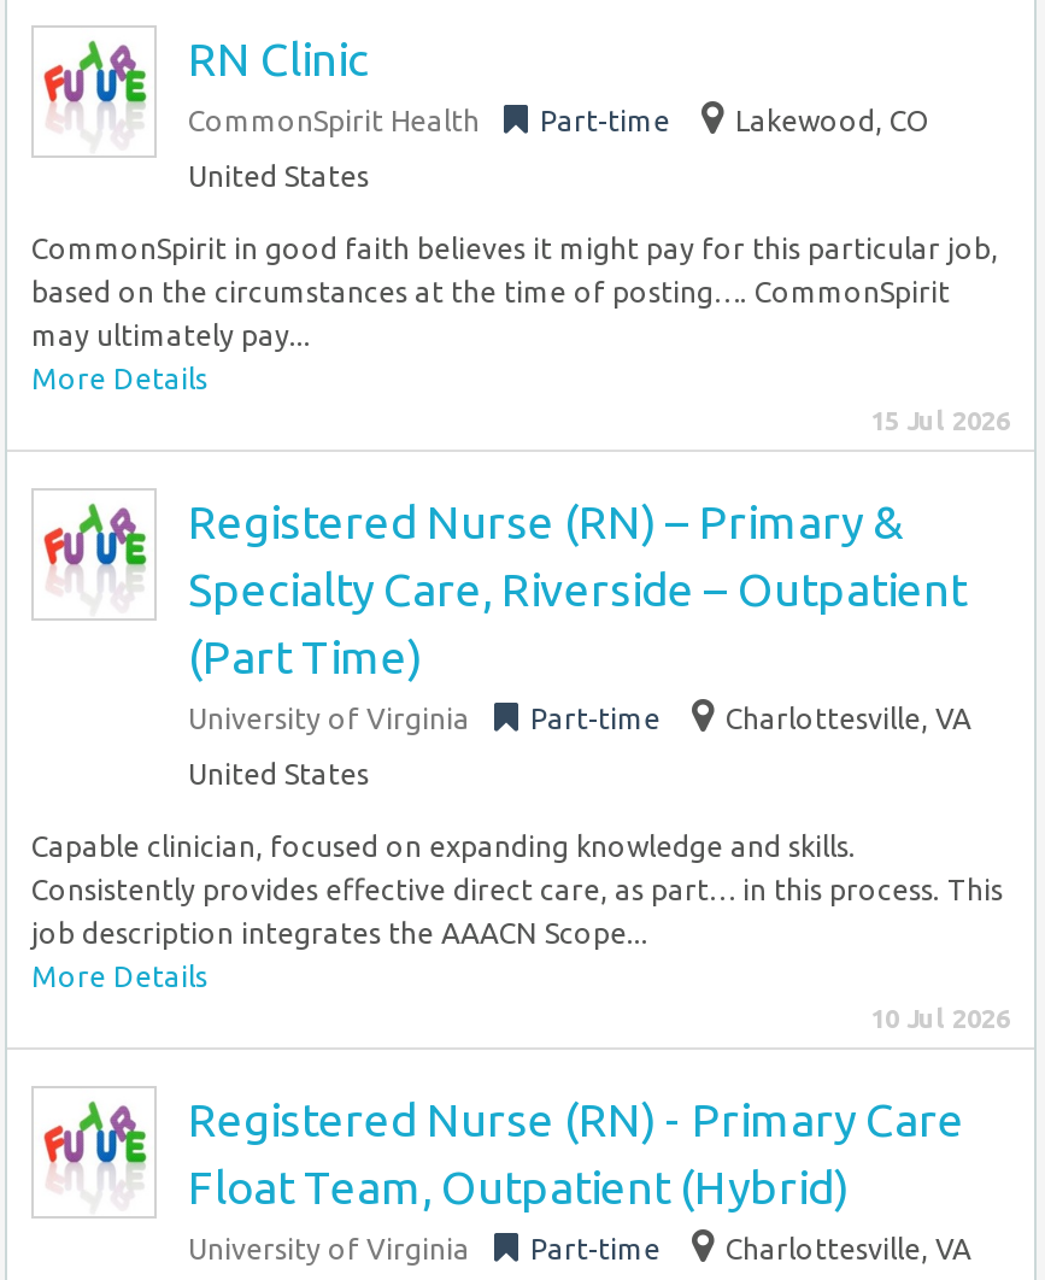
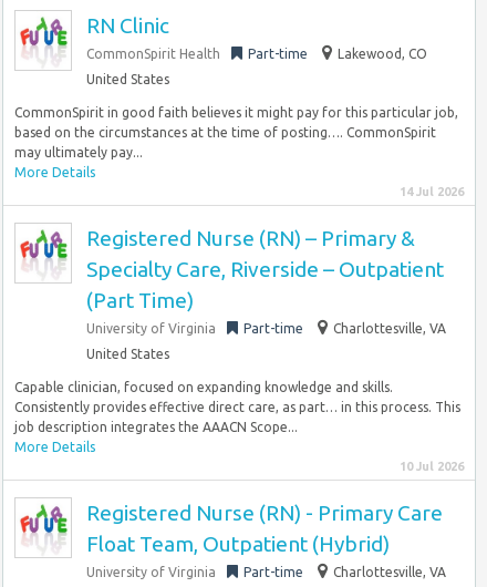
[870,406,1010,435] 15 Jul 2026 -> [400,185,464,198] 14 Jul 2026

